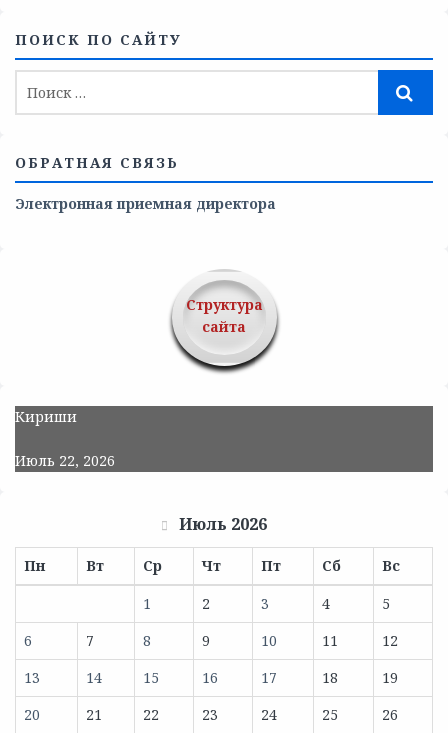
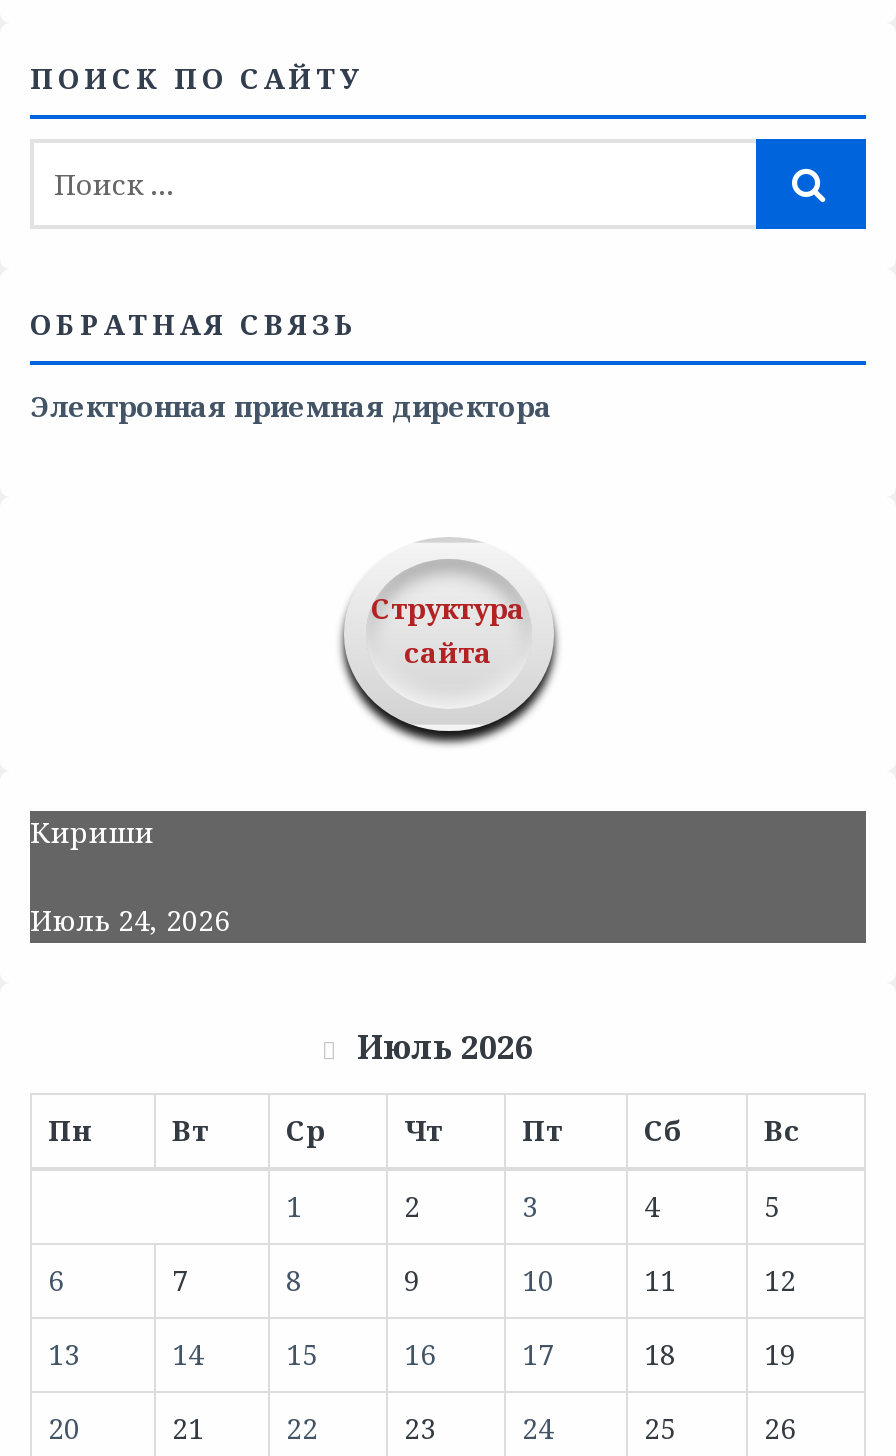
[15,451,115,470] Июль 22, 2026 -> [30,901,230,939] Июль 24, 2026

